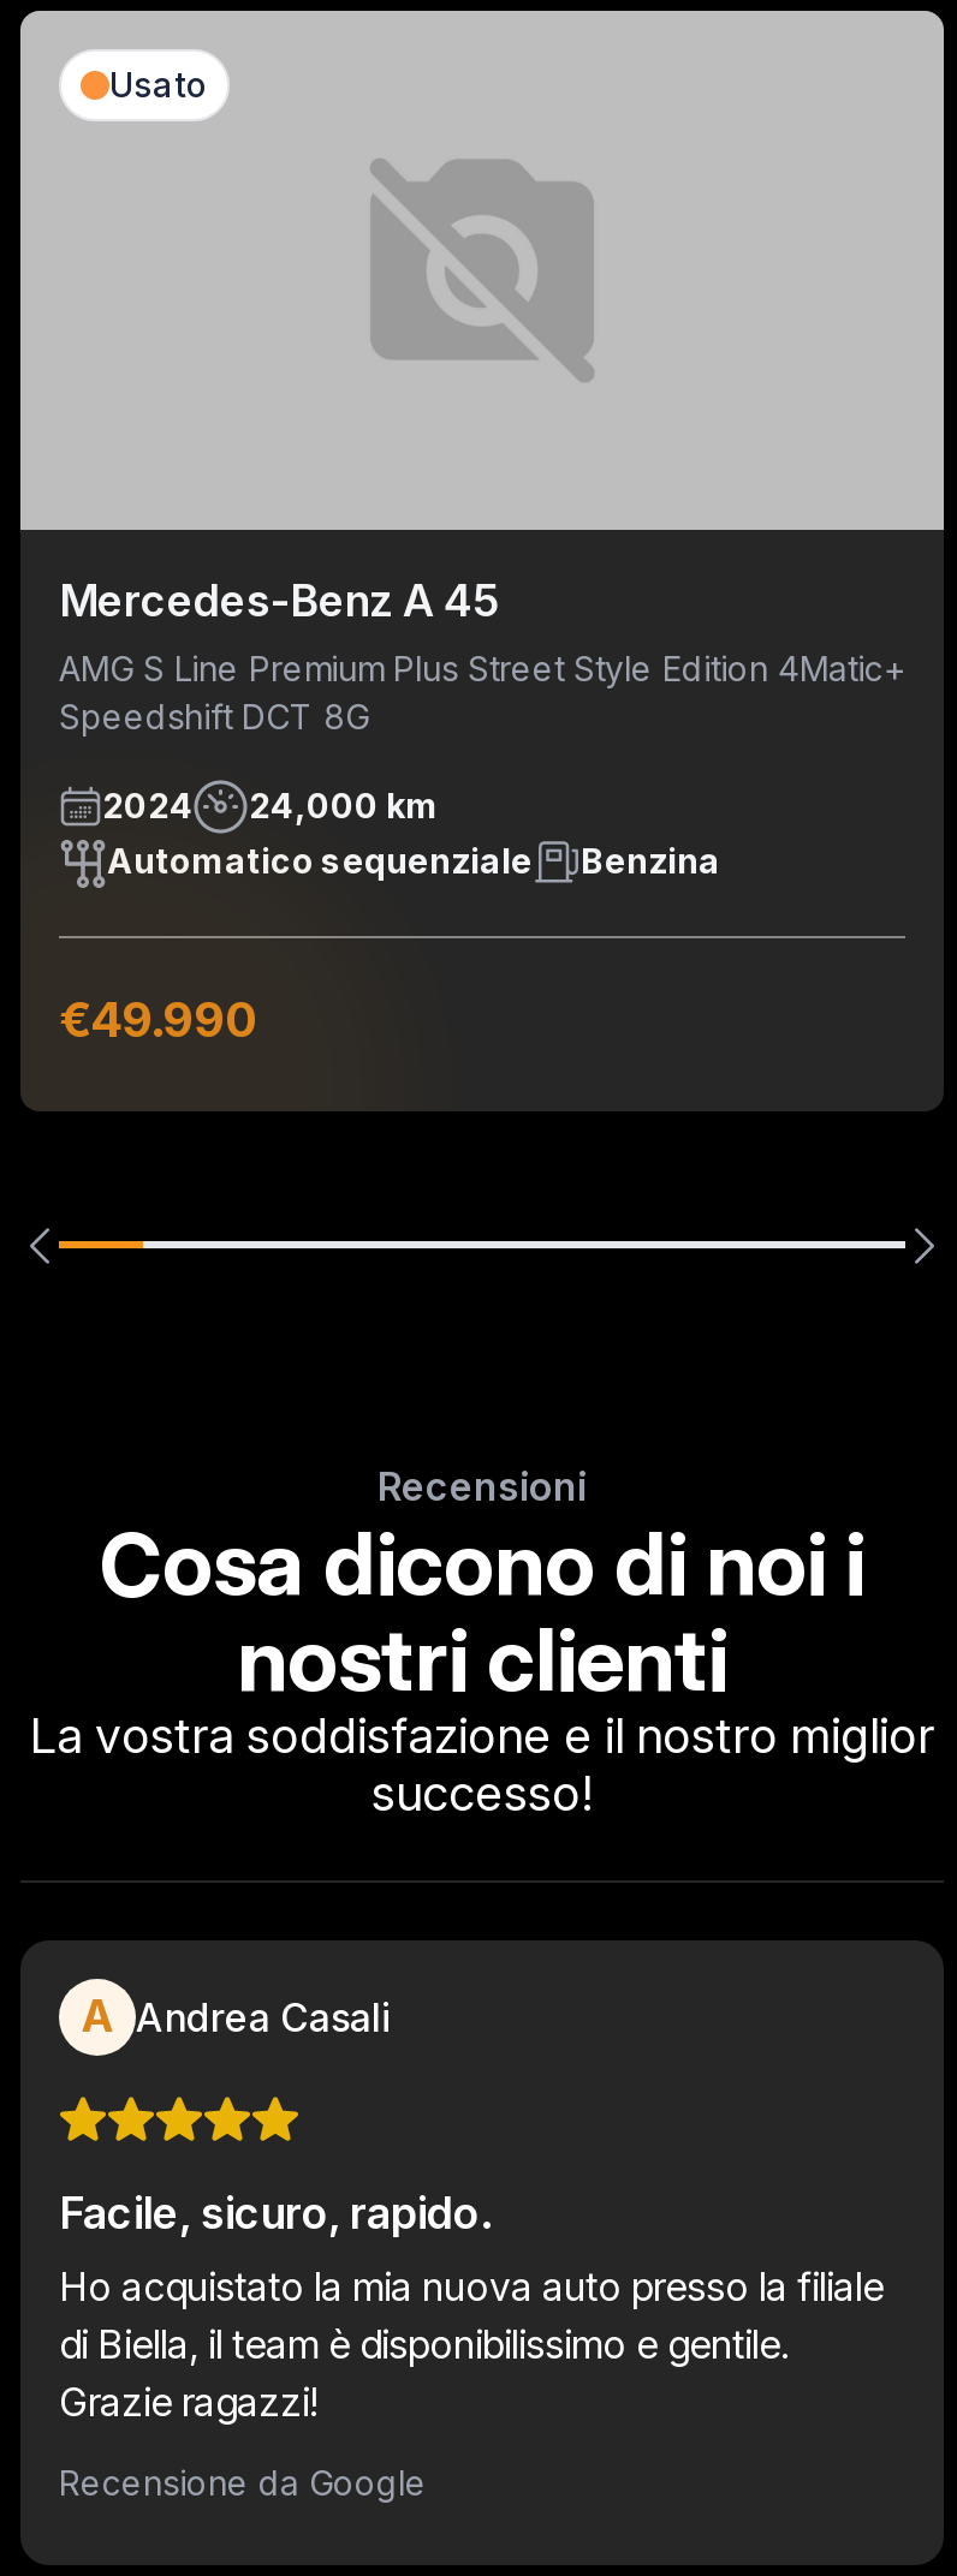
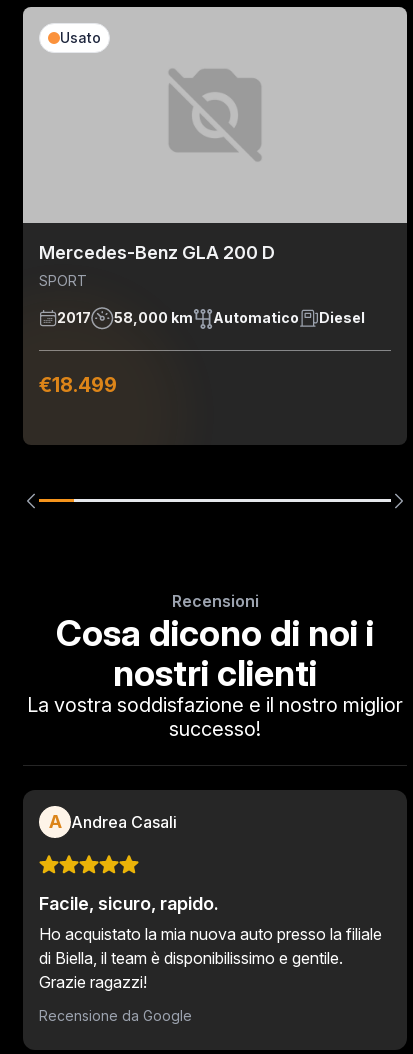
[59,575,905,736] Mercedes-Benz A 45 | AMG S Line Premium Plus Street Style Edition 4Matic+ | Speedshift DCT 8G -> [39,242,275,289] Mercedes-Benz GLA 200 D | SPORT
[102,786,720,880] 2024 | 24,000 km | Automatico sequenziale | Benzina -> [57,309,365,326] 2017 | 58,000 km | Automatico | Diesel
[59,991,258,1049] €49.990 -> [39,373,117,397] €18.499

